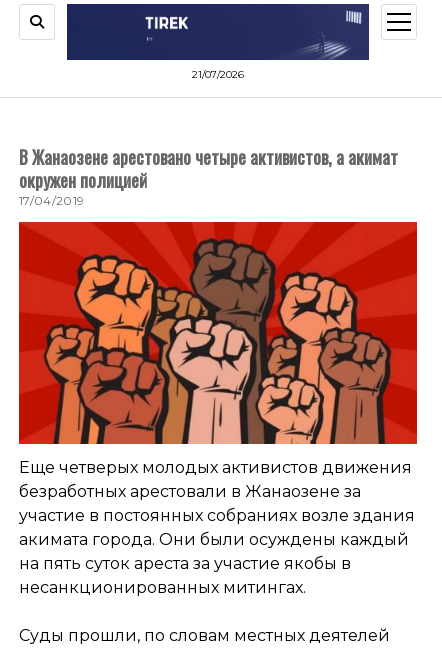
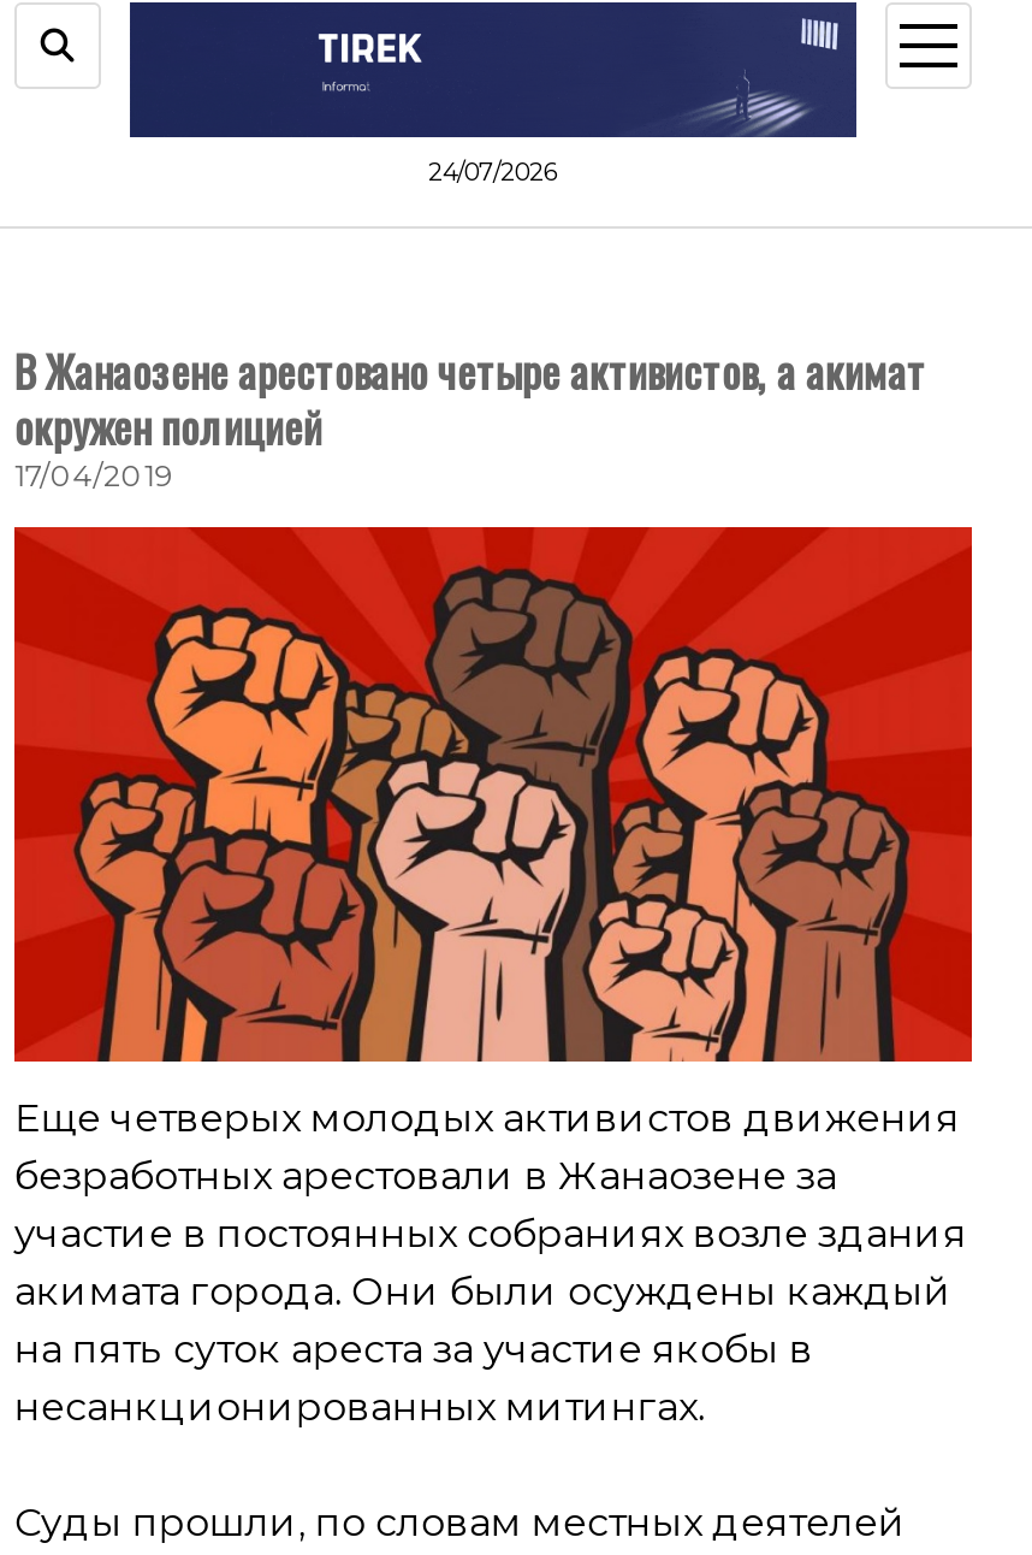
[192,68,244,81] 21/07/2026 -> [428,156,558,187] 24/07/2026

